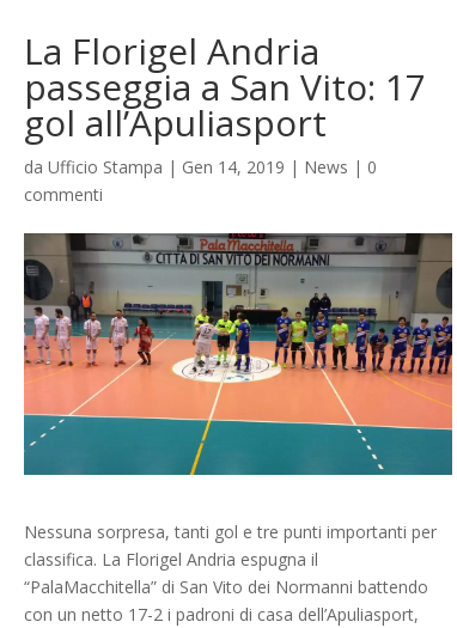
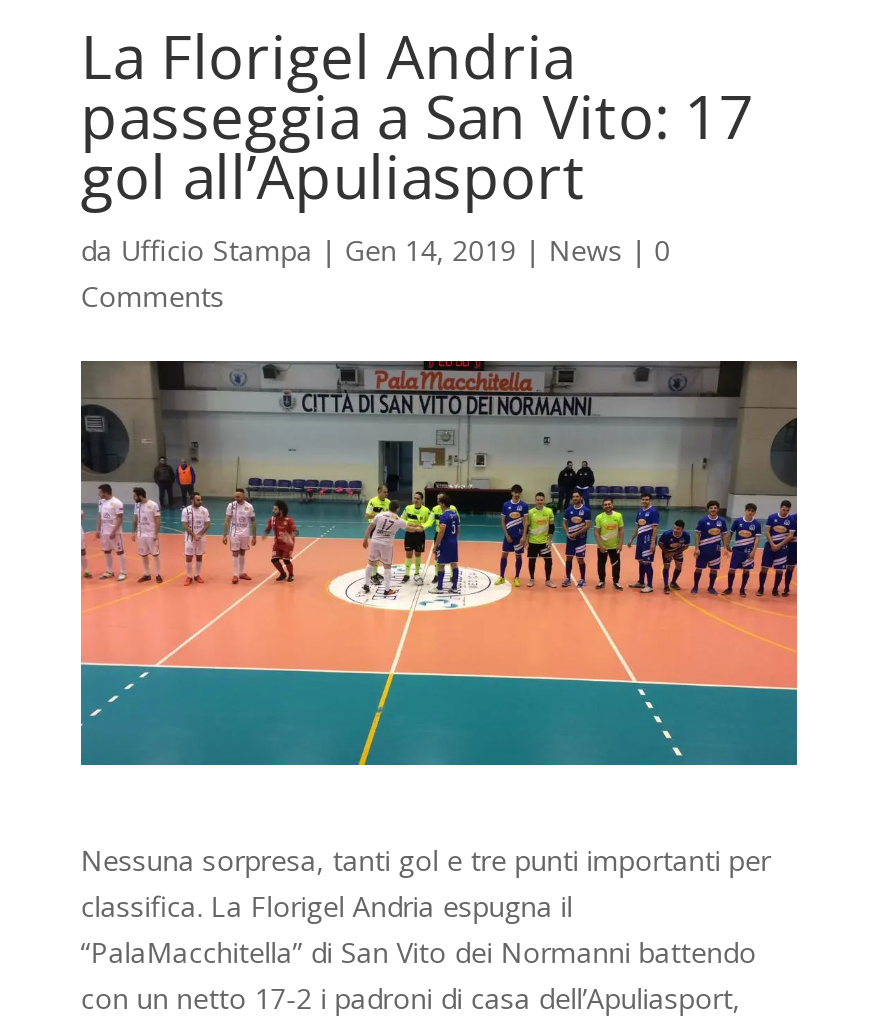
[24,183,103,206] commenti -> [81,277,225,315] Comments

